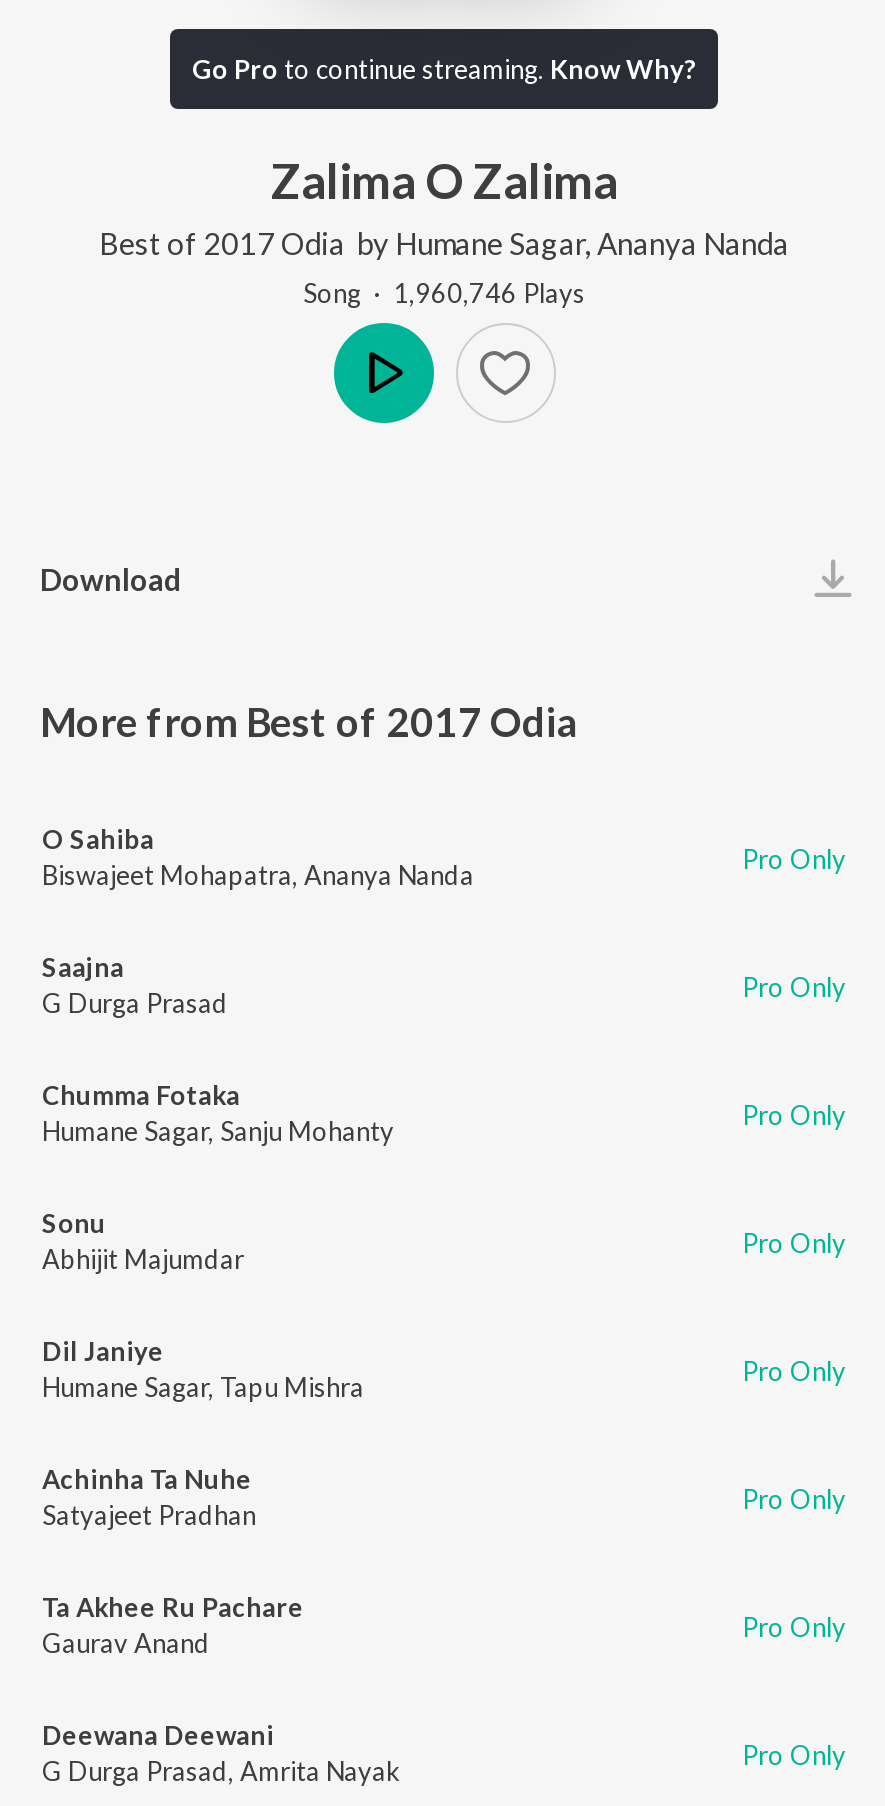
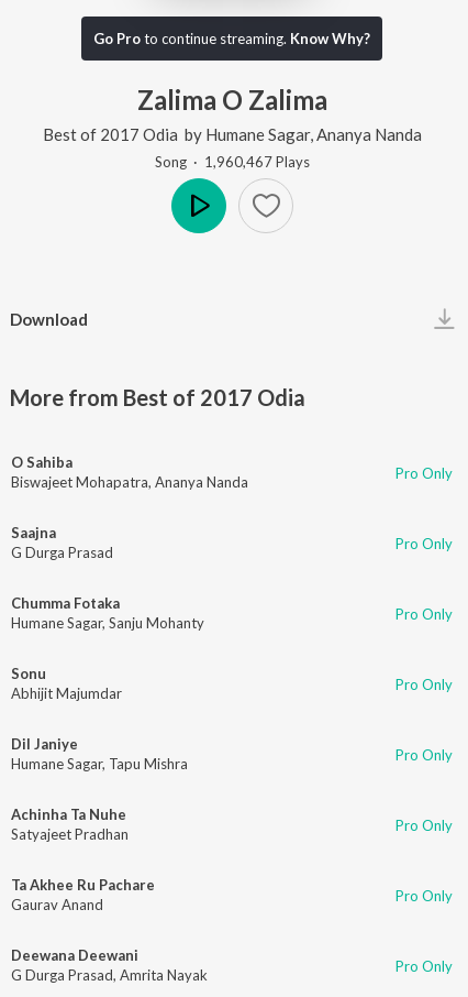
[303,277,585,309] Song · 1,960,746 Plays -> [154,153,309,171] Song · 1,960,467 Plays

